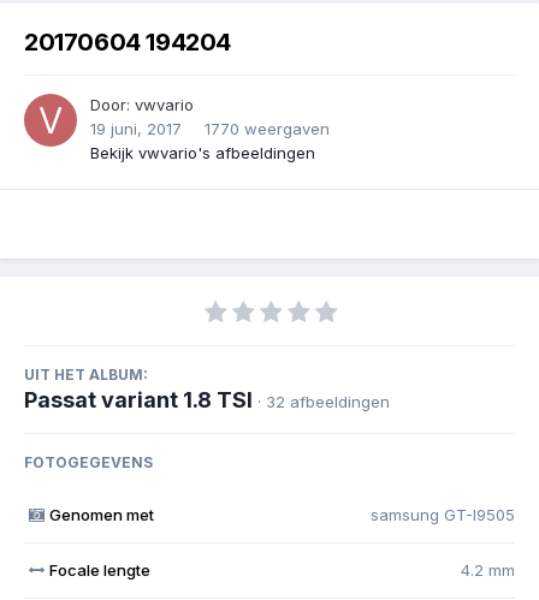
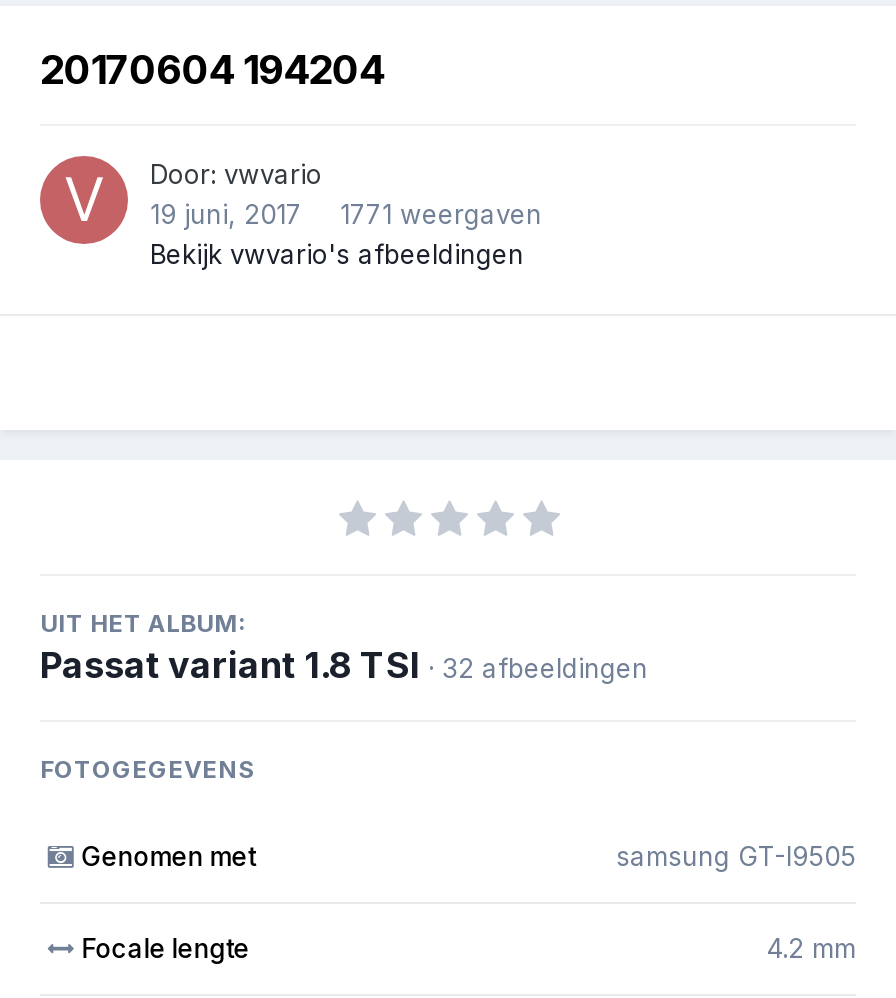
[90,119,330,139] 19 juni, 2017 1770 weergaven -> [150,198,542,230] 19 juni, 2017 1771 weergaven

